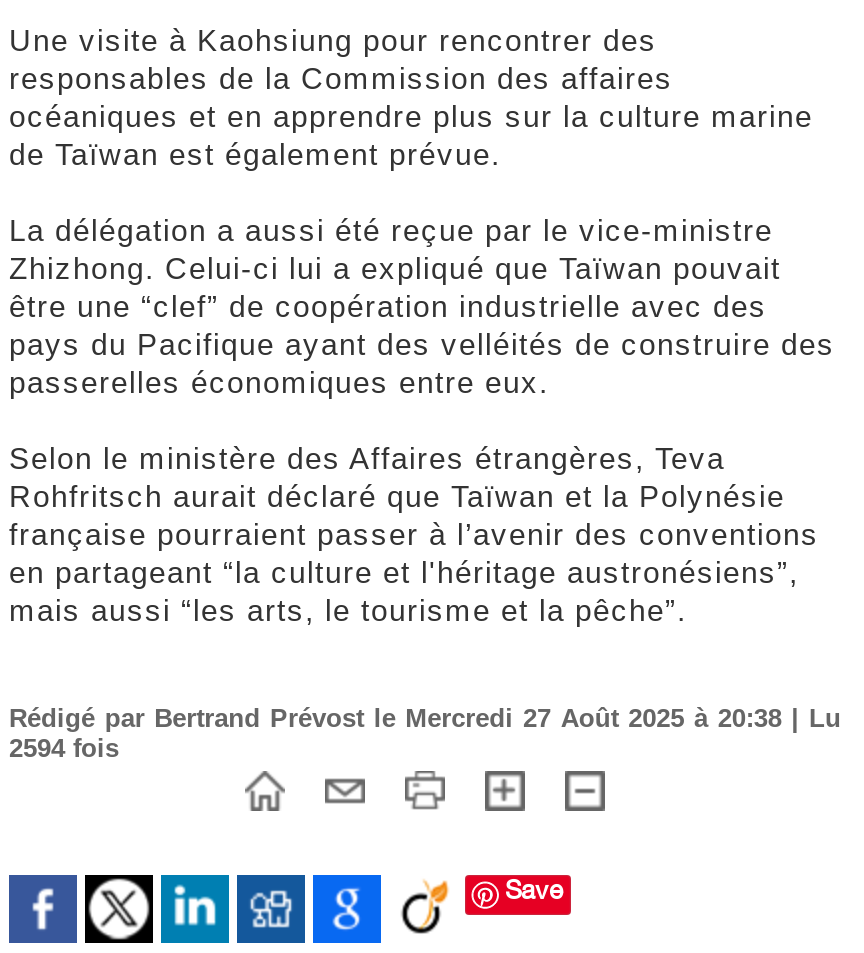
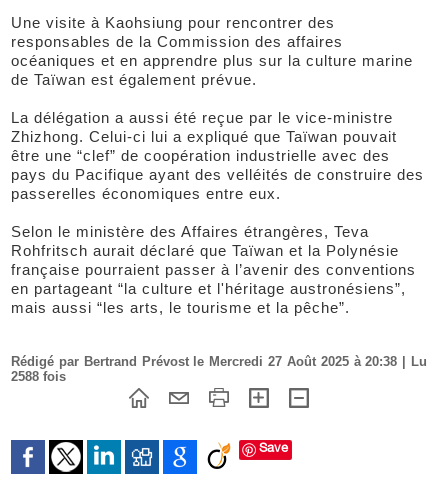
[9,733,119,763] 2594 fois -> [11,369,66,384] 2588 fois

